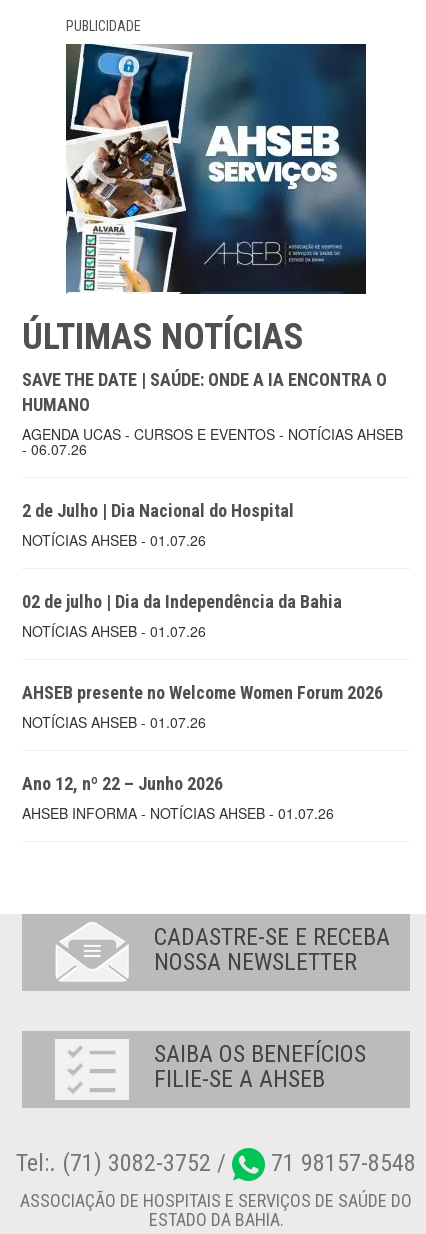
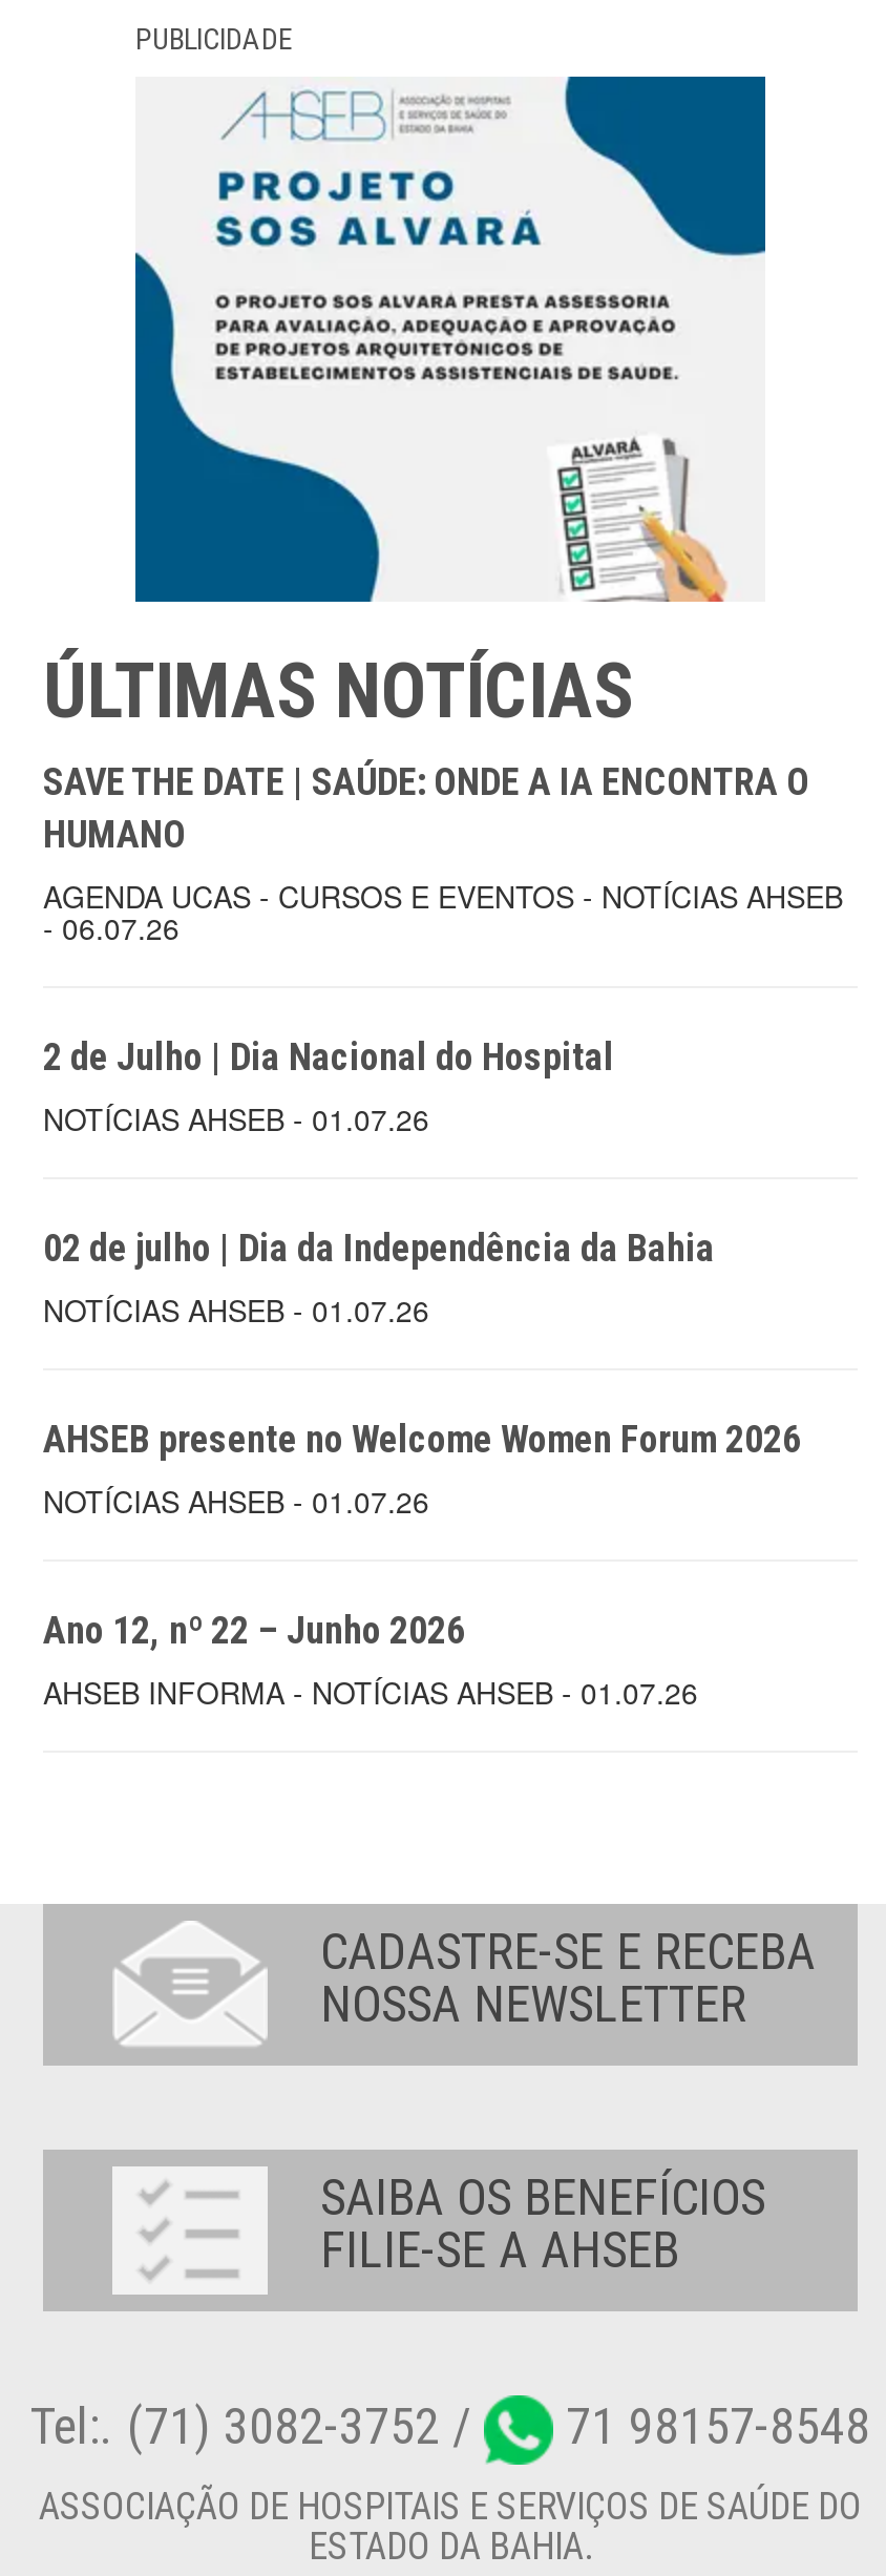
[65,43,367,295] [image] -> [133,77,765,604] [image]

